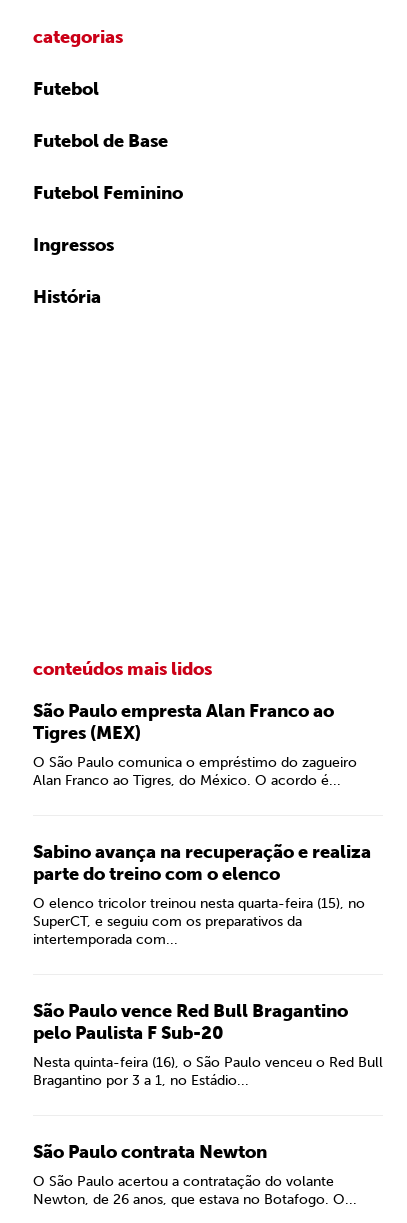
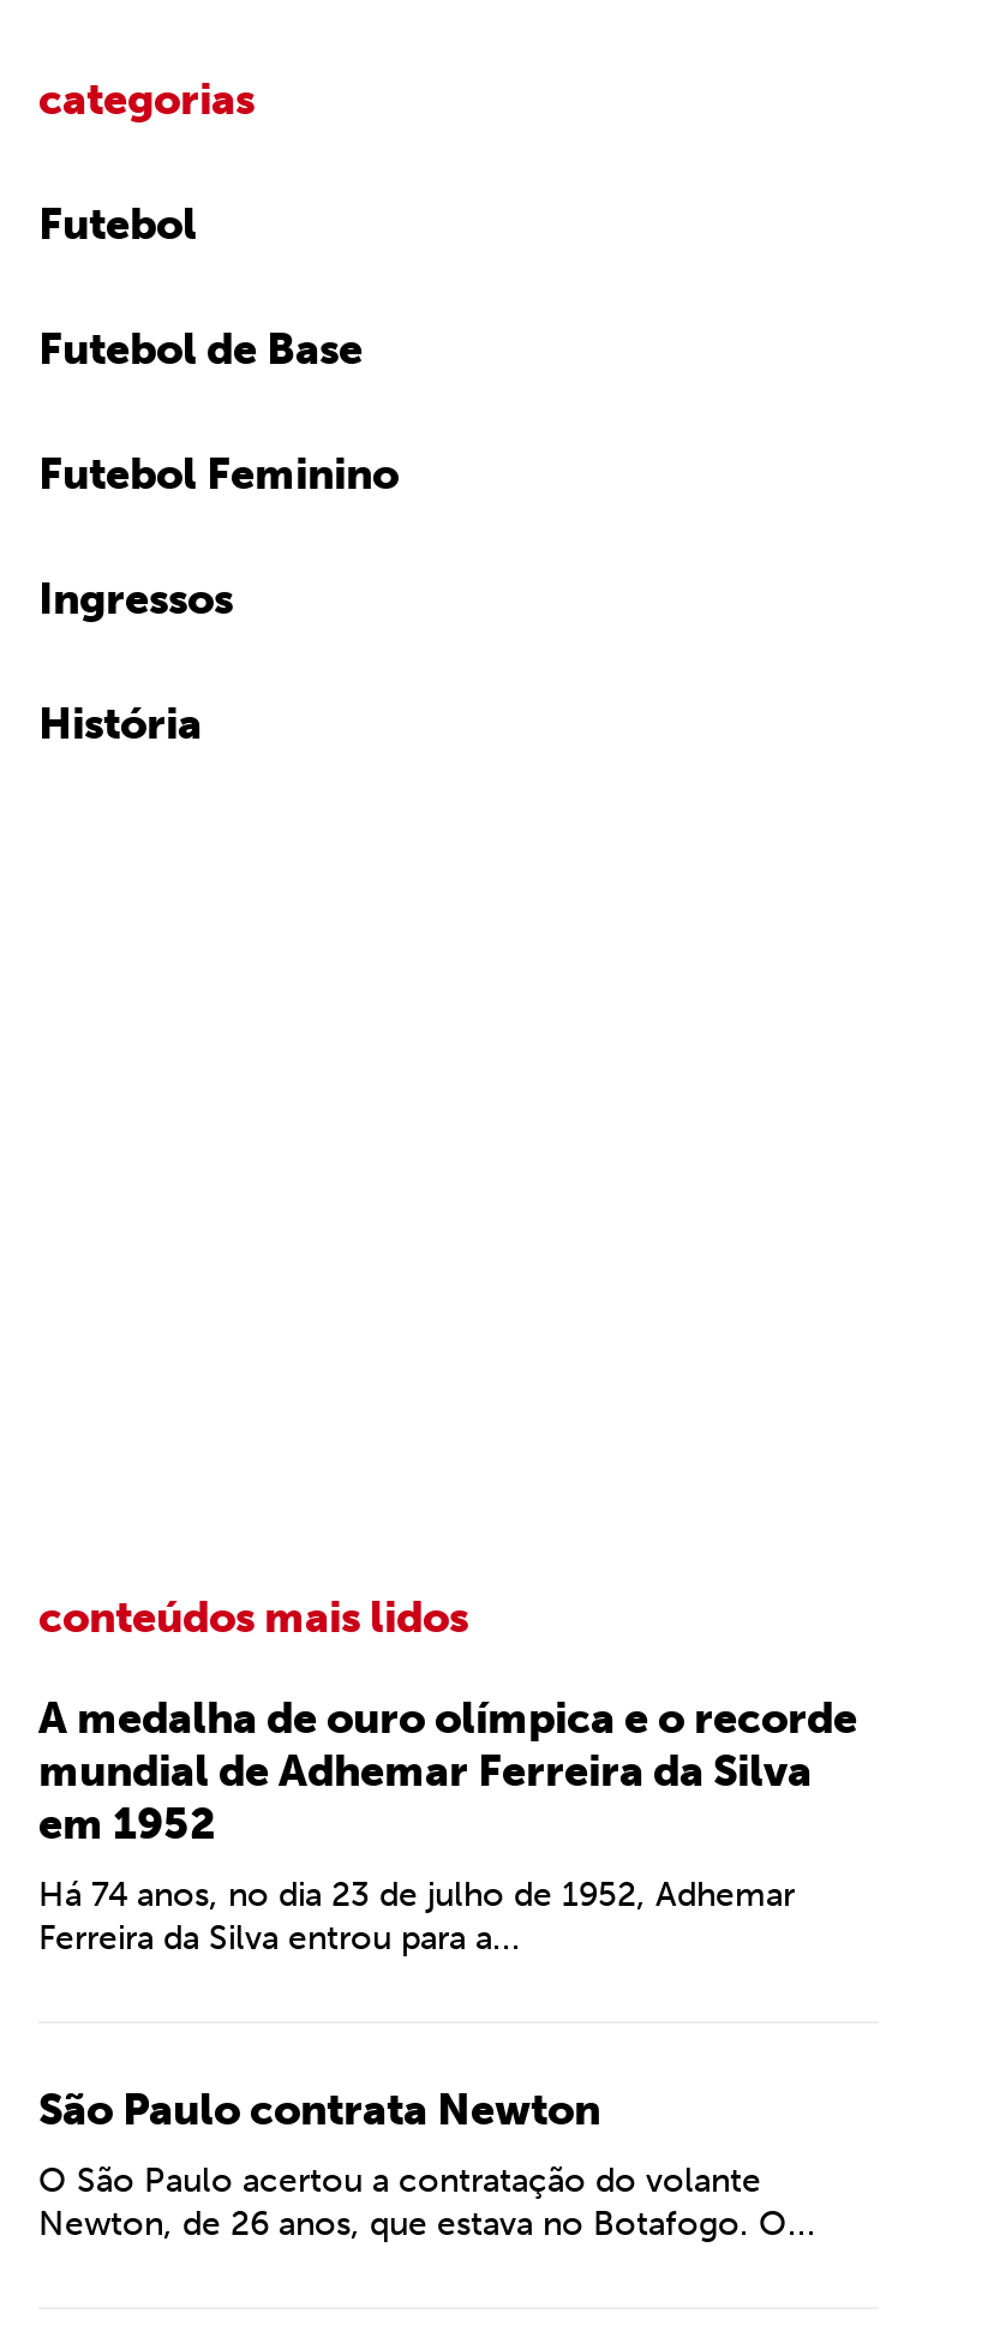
[33,700,383,1089] São Paulo empresta Alan Franco ao | Tigres (MEX) | O São Paulo comunica o empréstimo do zagueiro | Alan Franco ao Tigres, do México. O acordo é... | Sabino avança na recuperação e realiza | parte do treino com o elenco | O elenco tricolor treinou nesta quarta-feira (15), no | SuperCT, e seguiu com os preparativos da | intertemporada com... | São Paulo vence Red Bull Bragantino | pelo Paulista F Sub-20 | Nesta quinta-feira (16), o São Paulo venceu o Red Bull | Bragantino por 3 a 1, no Estádio... -> [38,1692,857,1959] A medalha de ouro olímpica e o recorde | mundial de Adhemar Ferreira da Silva | em 1952 | Há 74 anos, no dia 23 de julho de 1952, Adhemar | Ferreira da Silva entrou para a...

